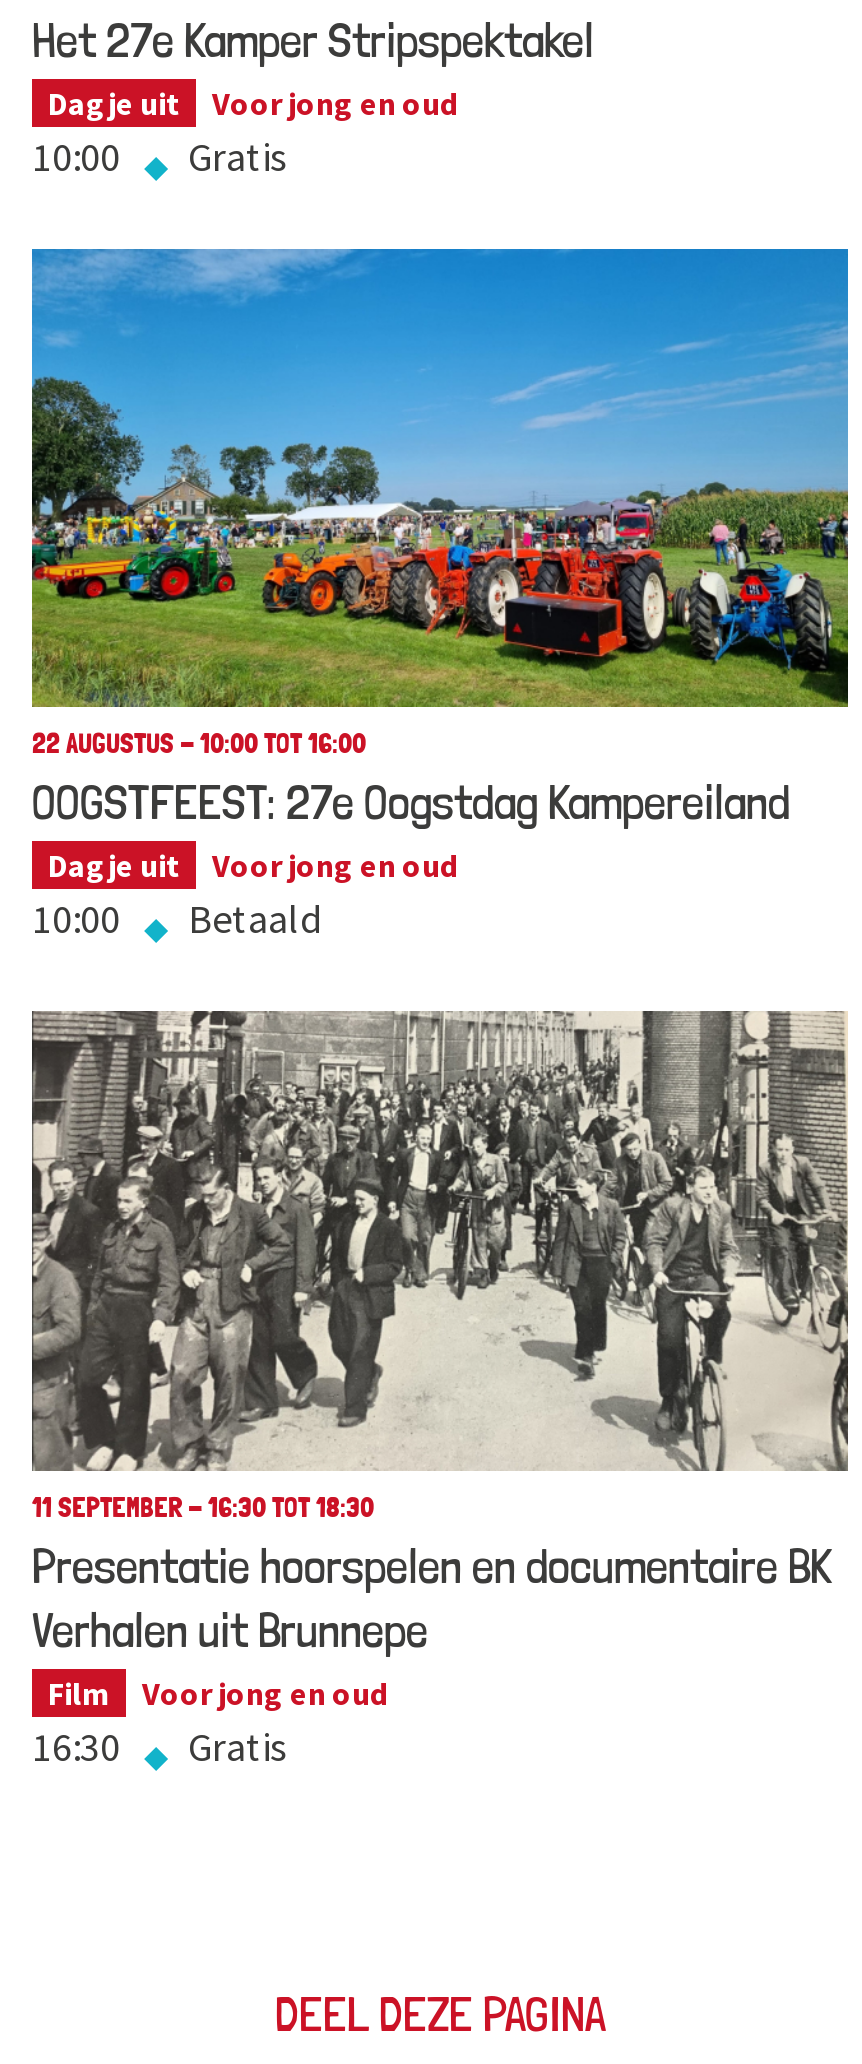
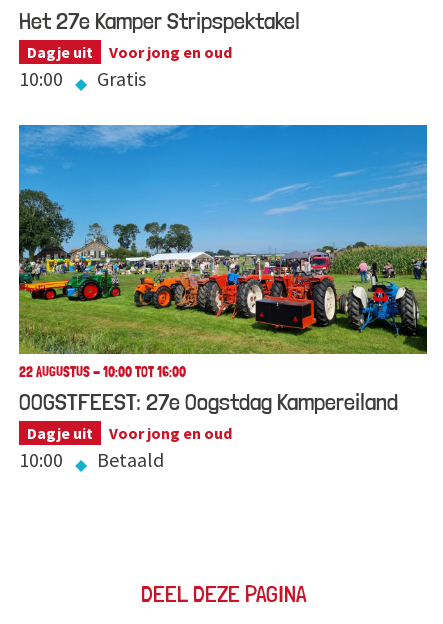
[30,1009,850,1770] [image] | 11 SEPTEMBER - 16:30 TOT 18:30 | Presentatie hoorspelen en documentaire BK | Verhalen uit Brunnepe | Film | Voor jong en oud | 16:30 | Gratis -> none

